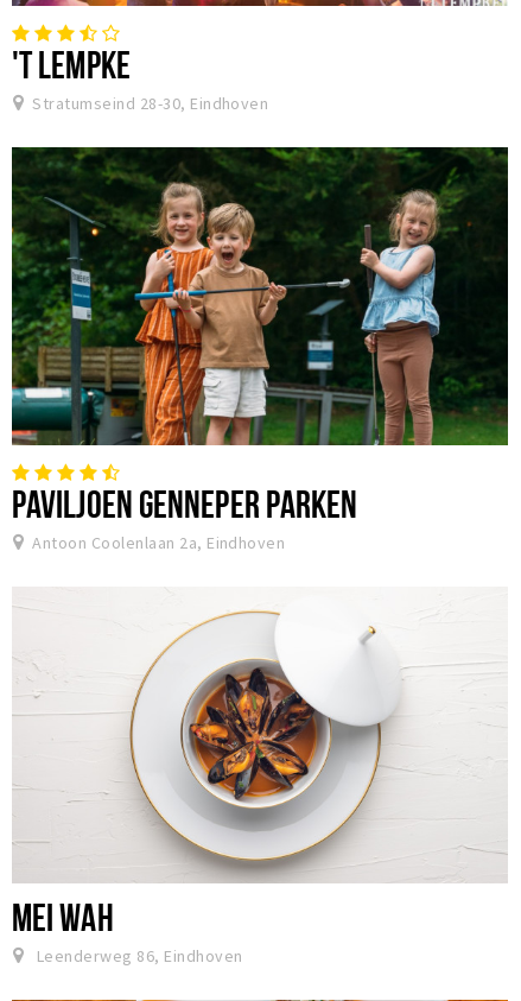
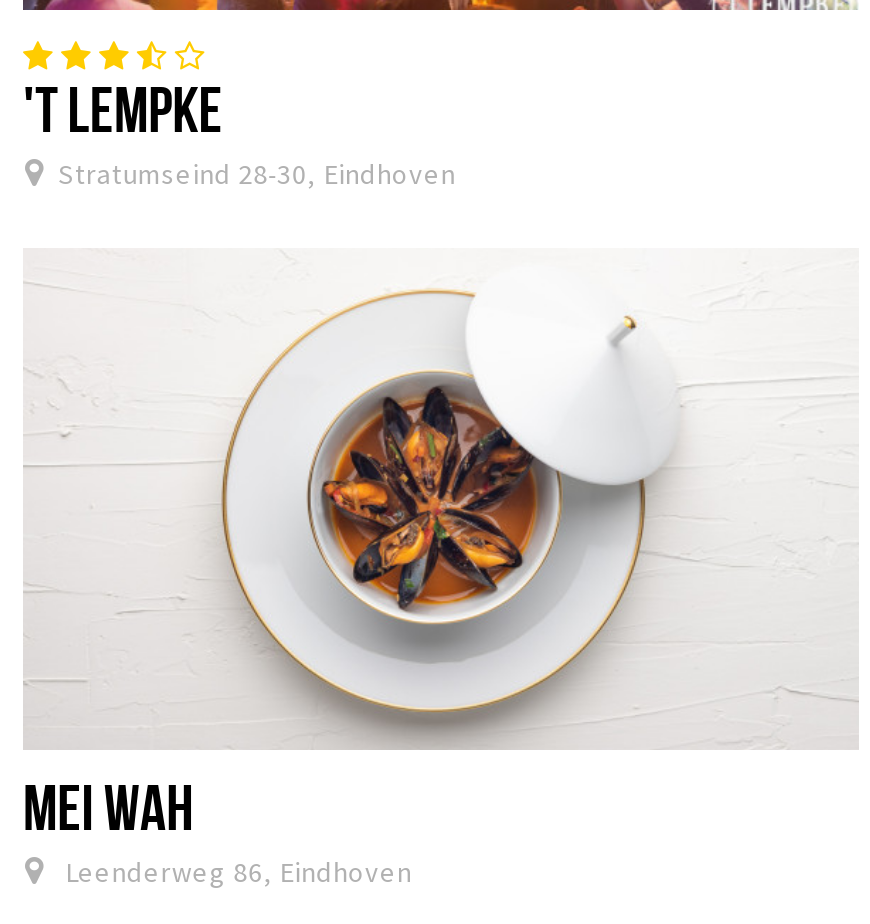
[12,146,509,553] [image] | PAVILJOEN GENNEPER PARKEN | Antoon Coolenlaan 2a, Eindhoven -> none

